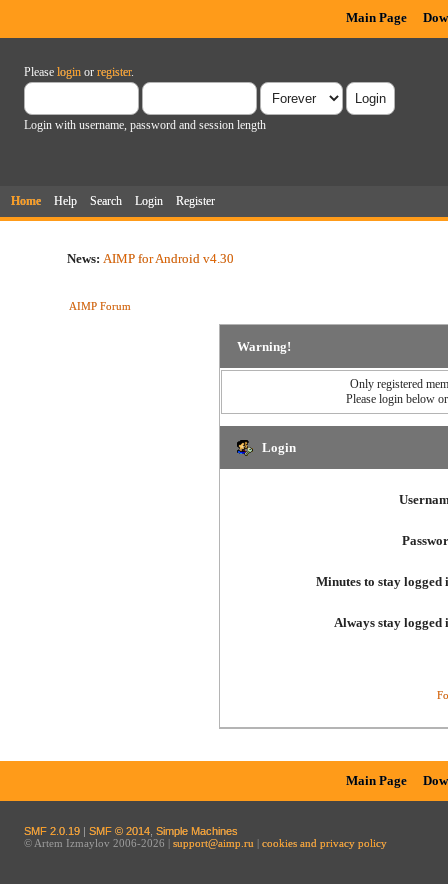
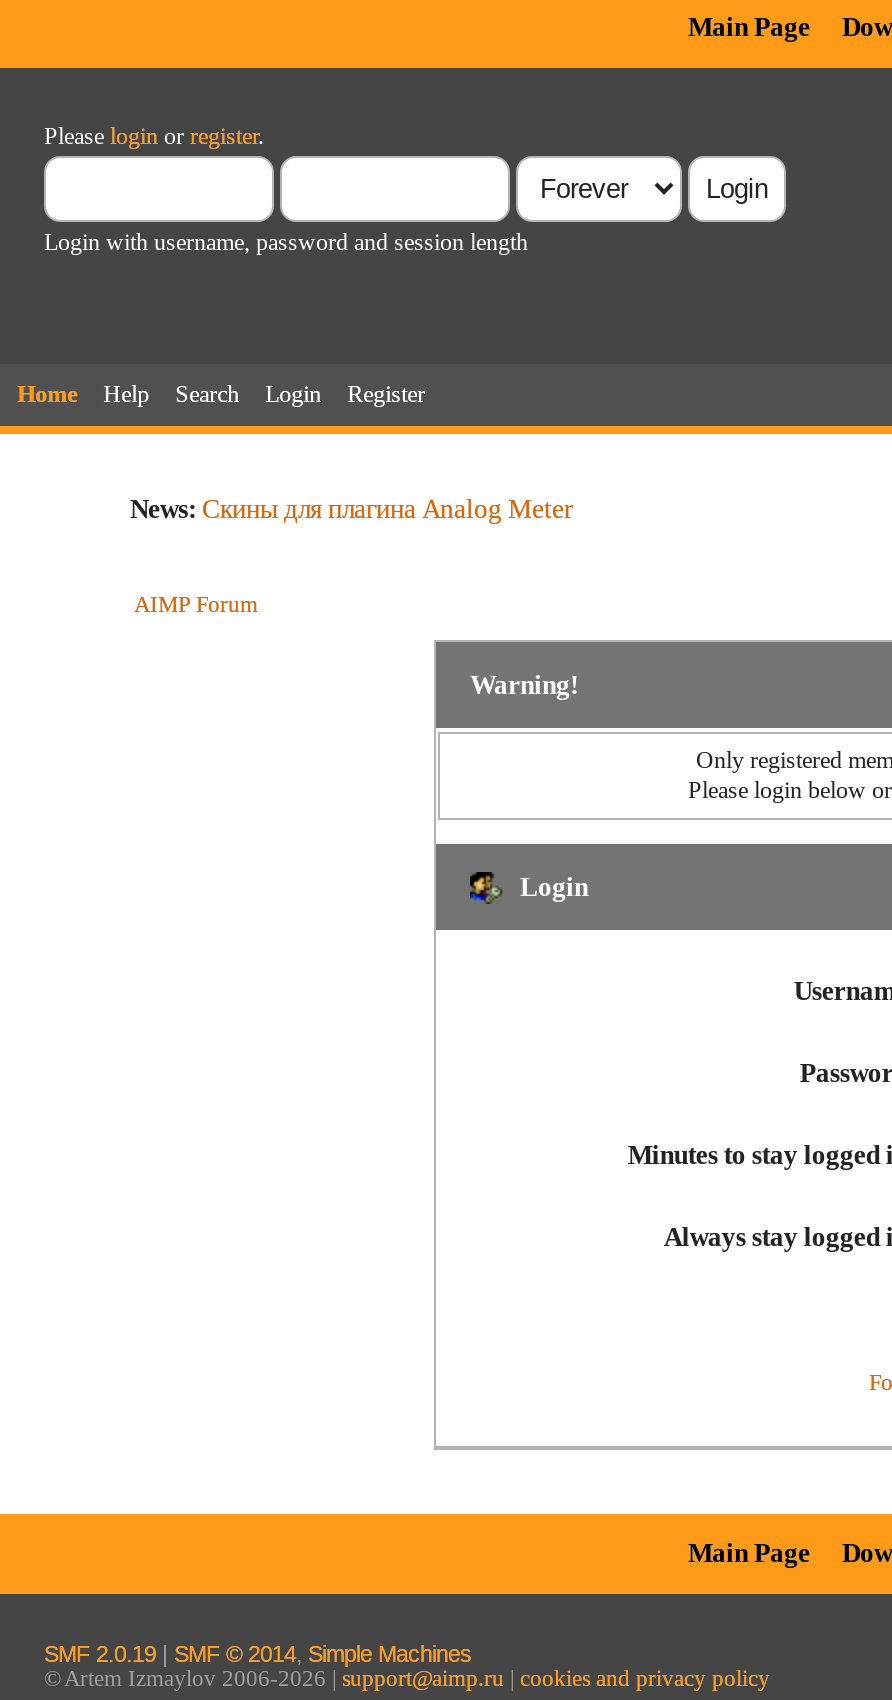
[67,251,234,266] News: AIMP for Android v4.30 -> [130,494,572,524] News: Скины для плагина Analog Meter

